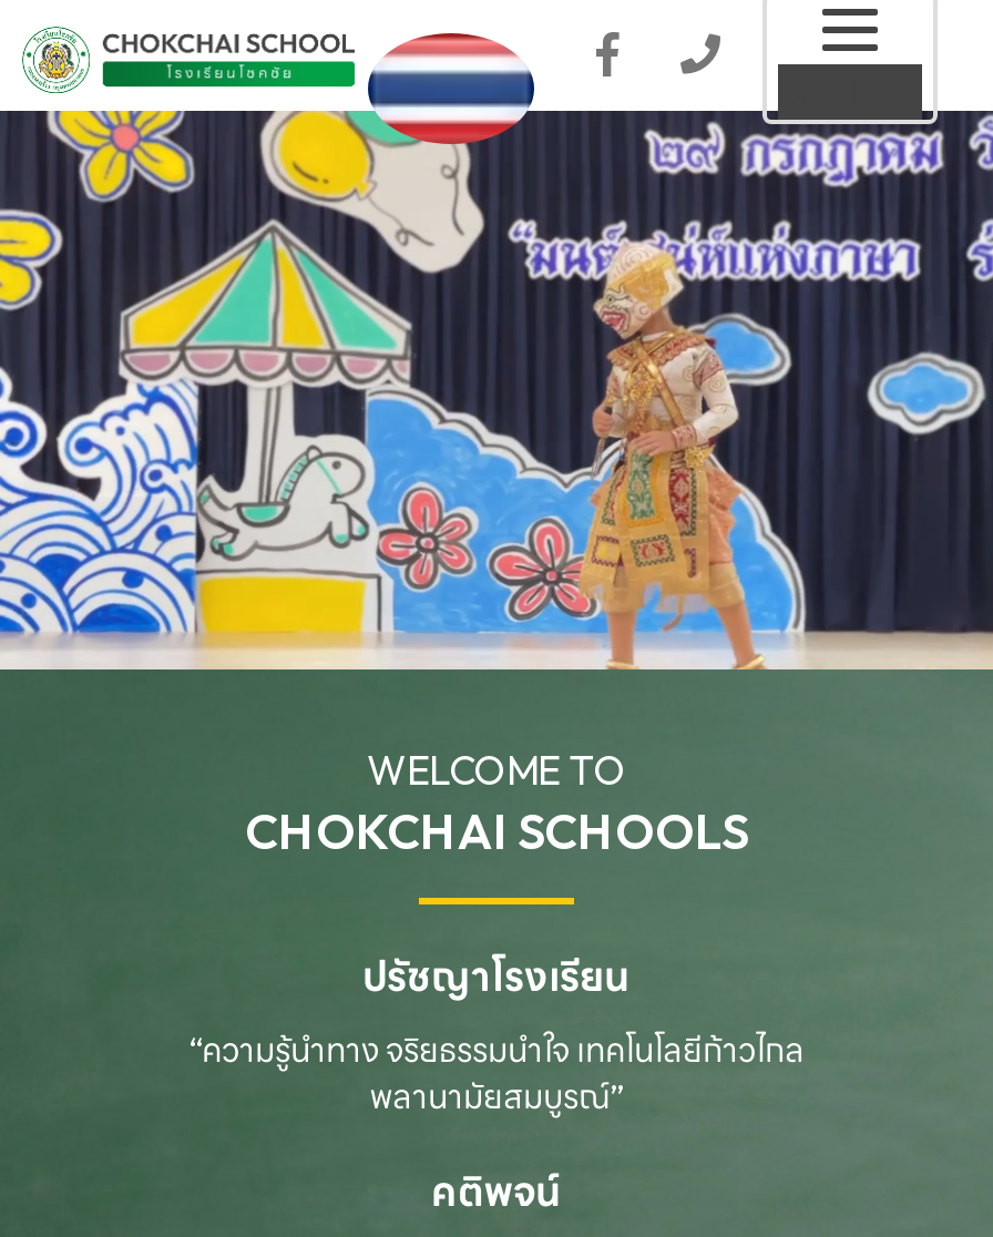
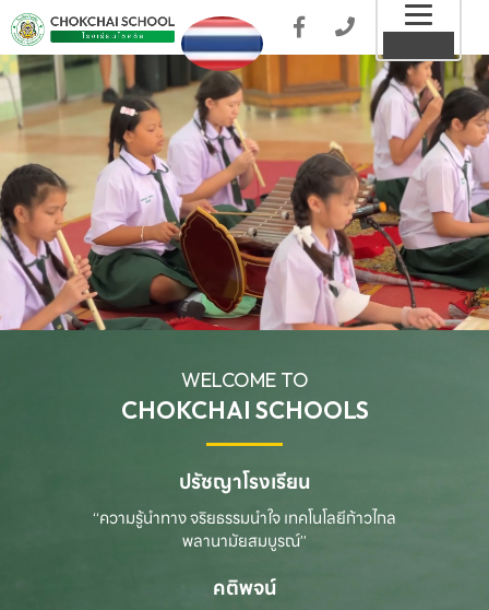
[7,109,986,672] [image] -> [3,54,486,331] [image]

